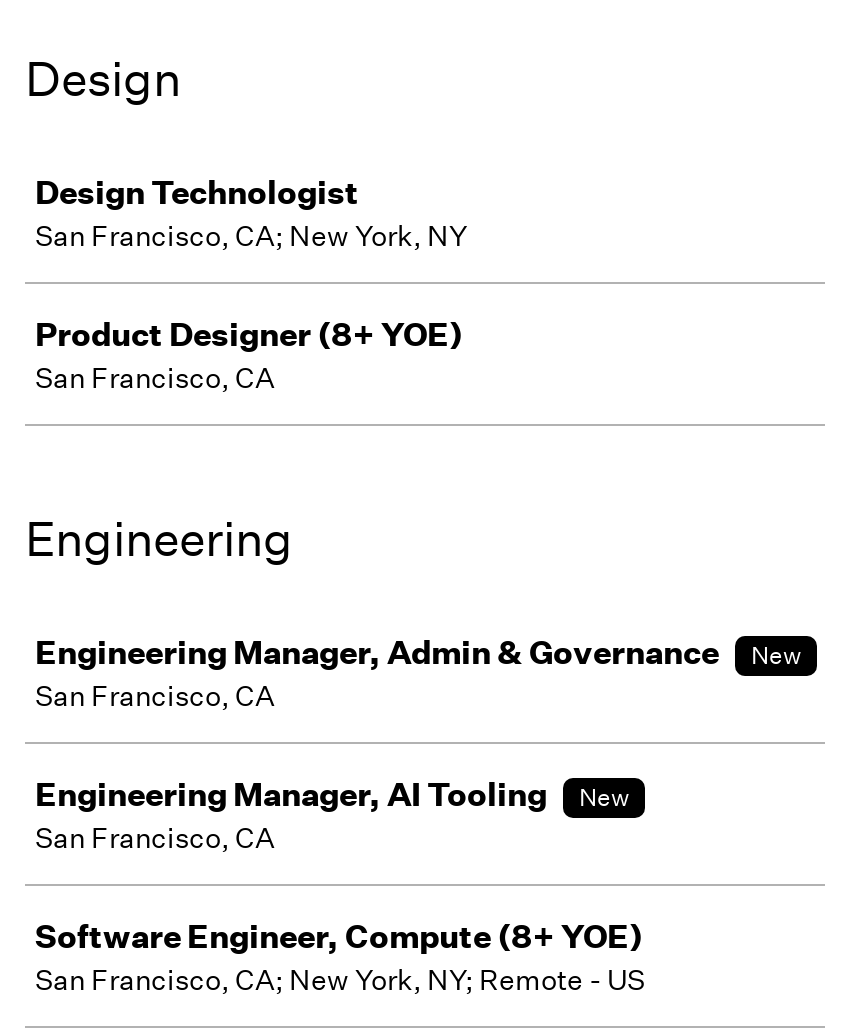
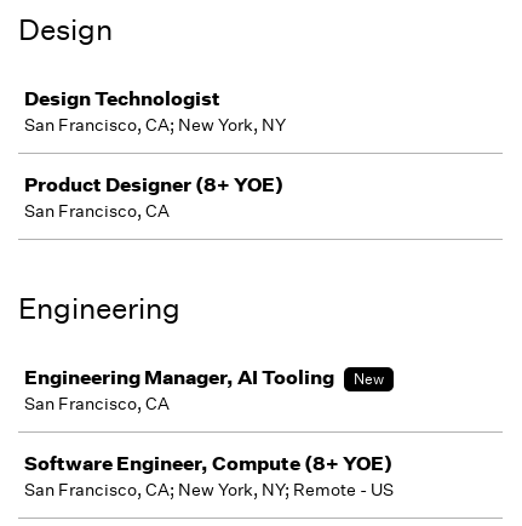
[35,632,801,714] Engineering Manager, Admin & Governance | New | San Francisco, CA -> none

